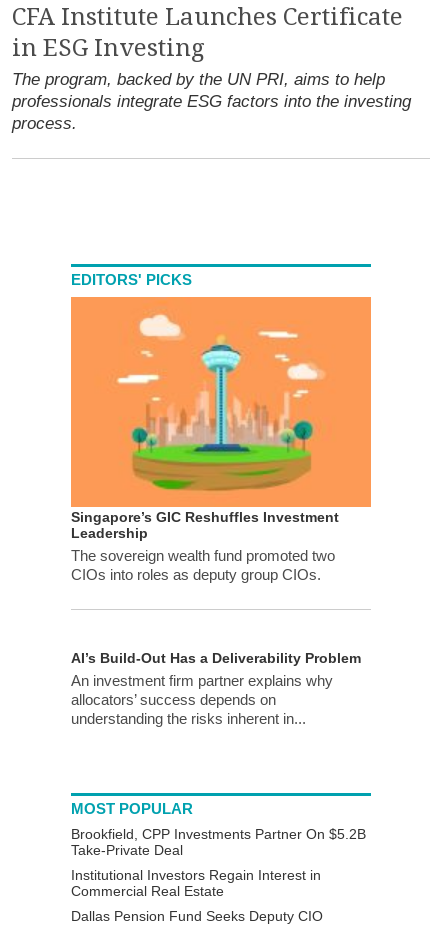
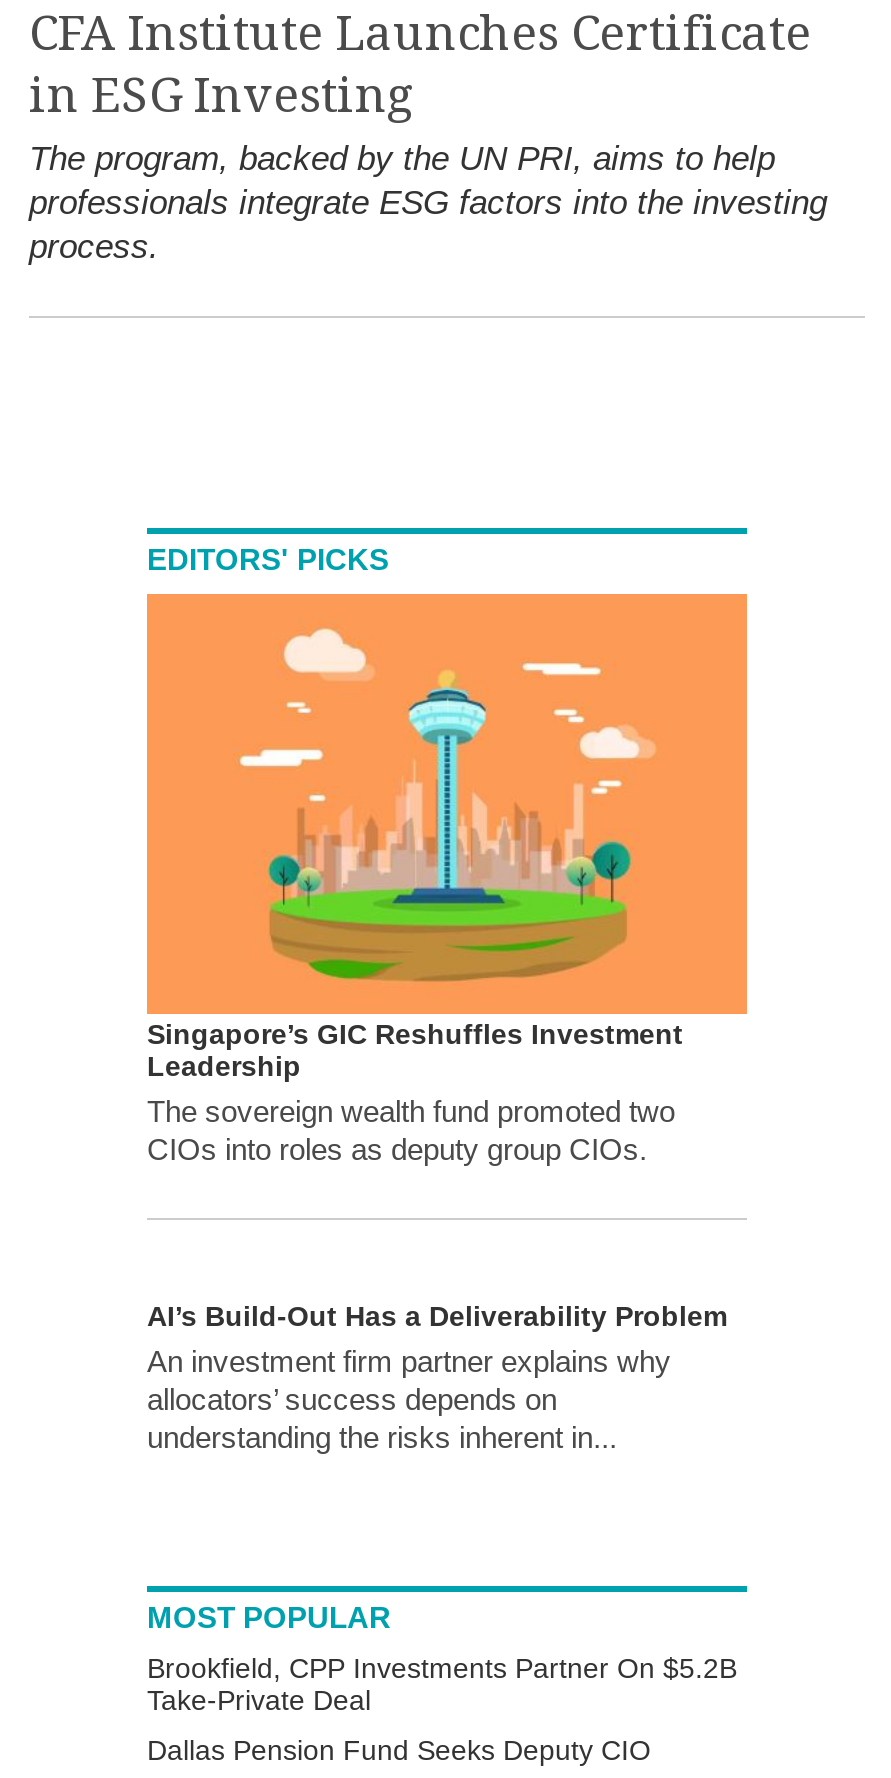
[71,867,321,899] Institutional Investors Regain Interest in | Commercial Real Estate -> none

